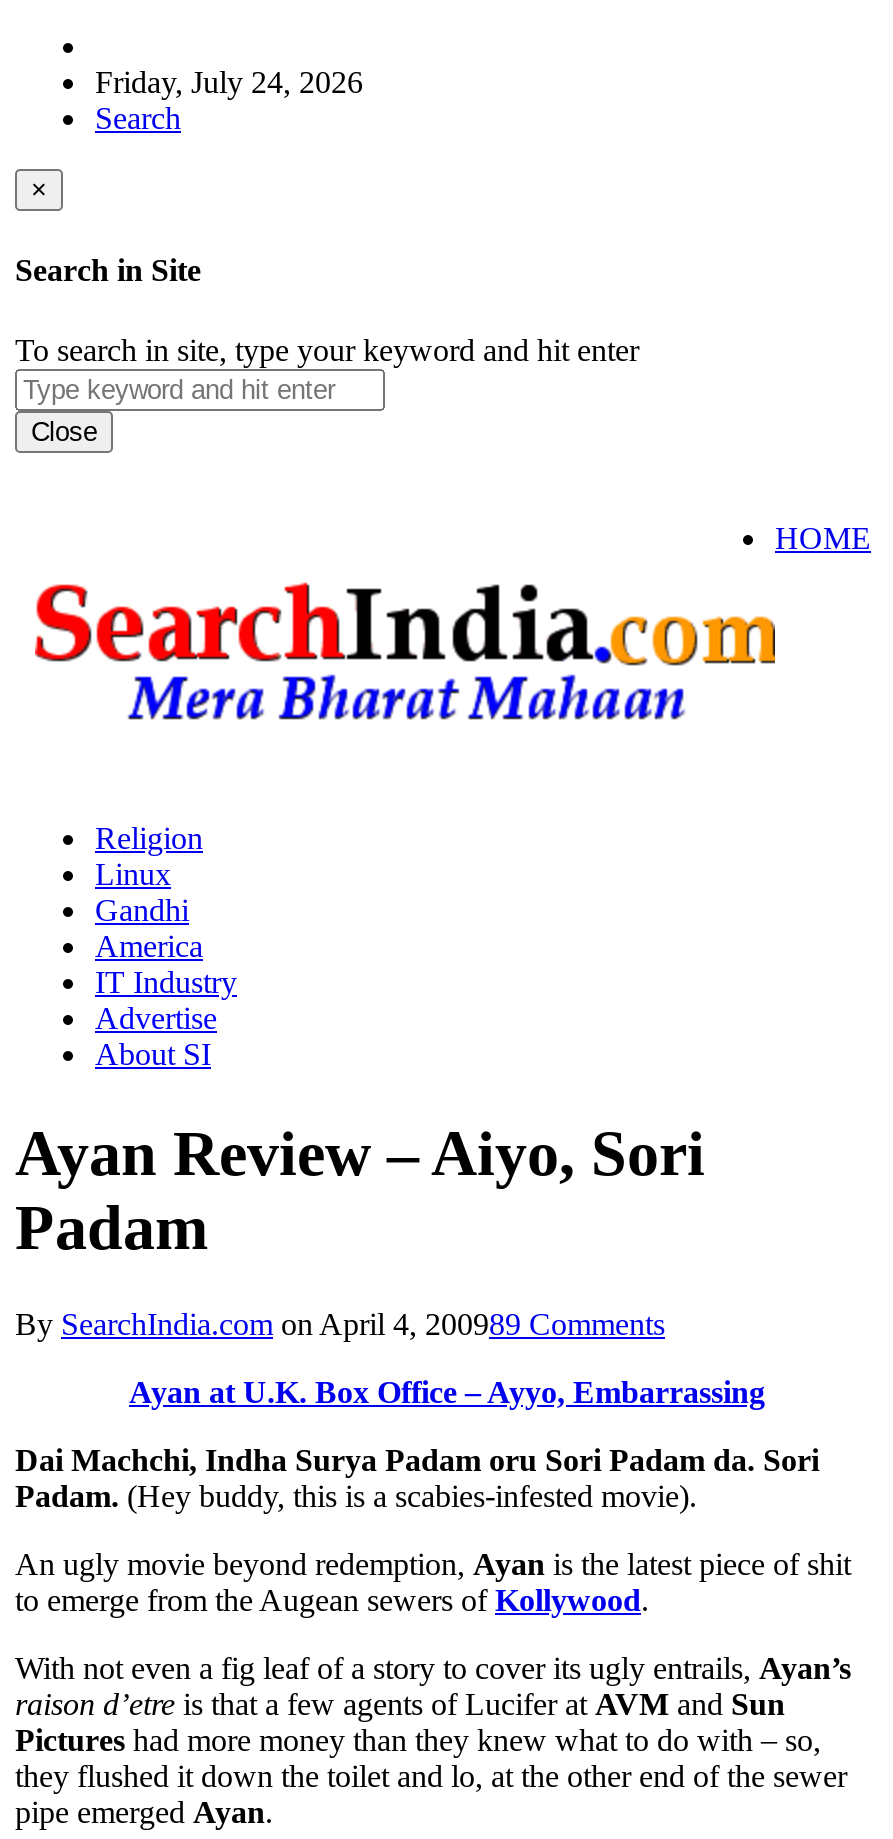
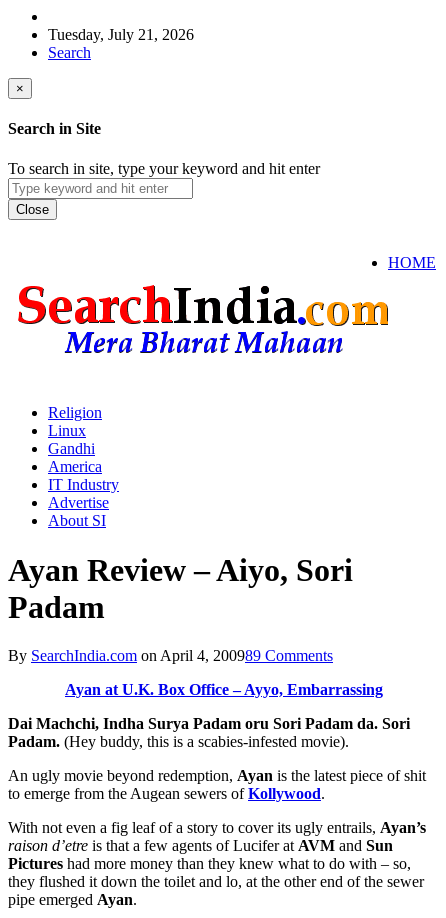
[95,65,363,99] Friday, July 24, 2026 -> [48,26,194,43] Tuesday, July 21, 2026

